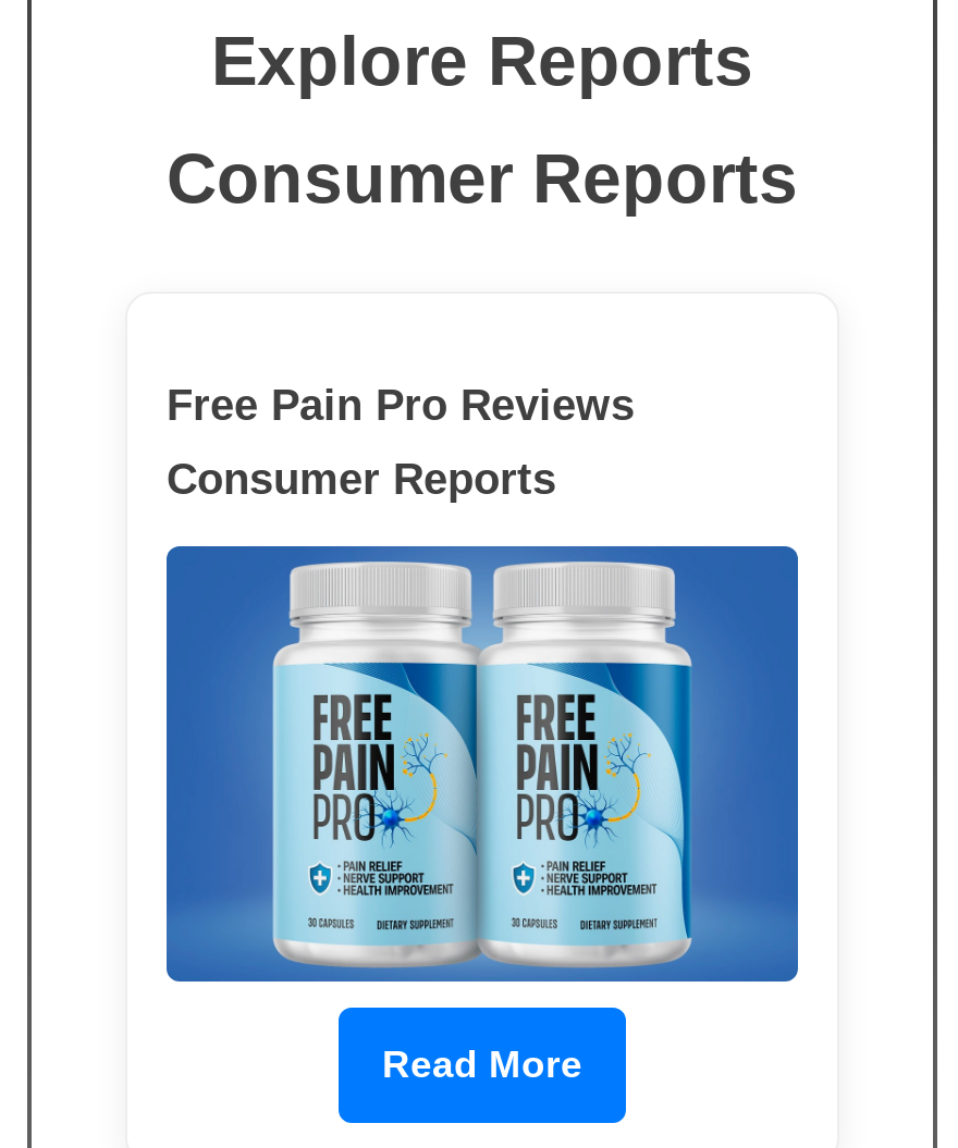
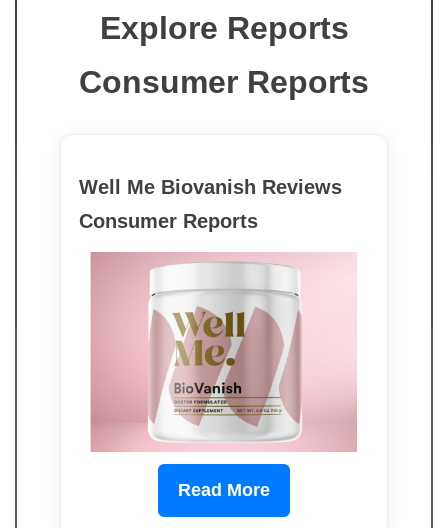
[167,382,635,430] Free Pain Pro Reviews -> [79,176,342,198] Well Me Biovanish Reviews
[164,543,800,985] [image] -> [79,251,369,452] [image]

